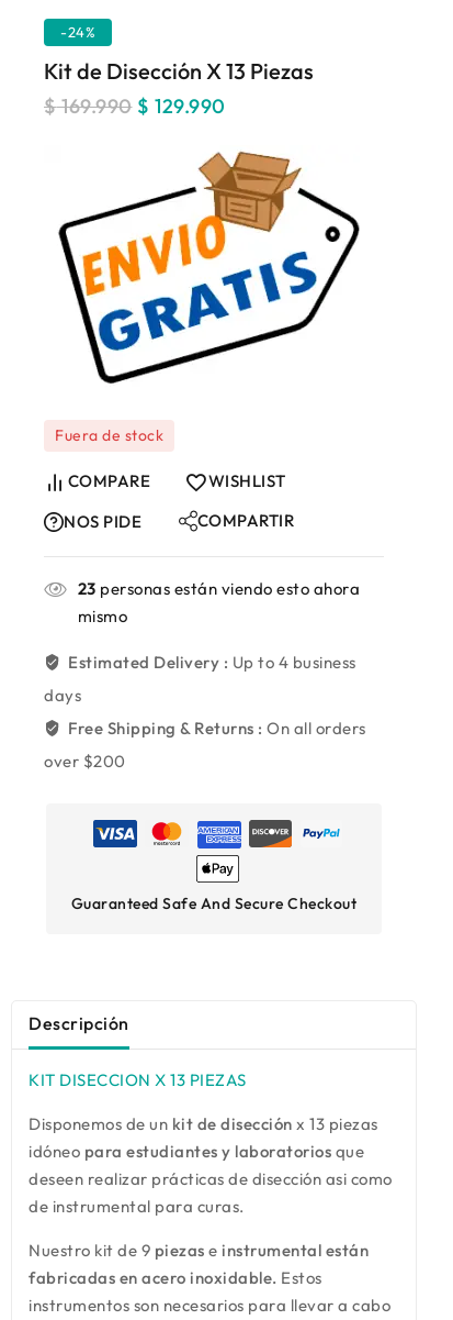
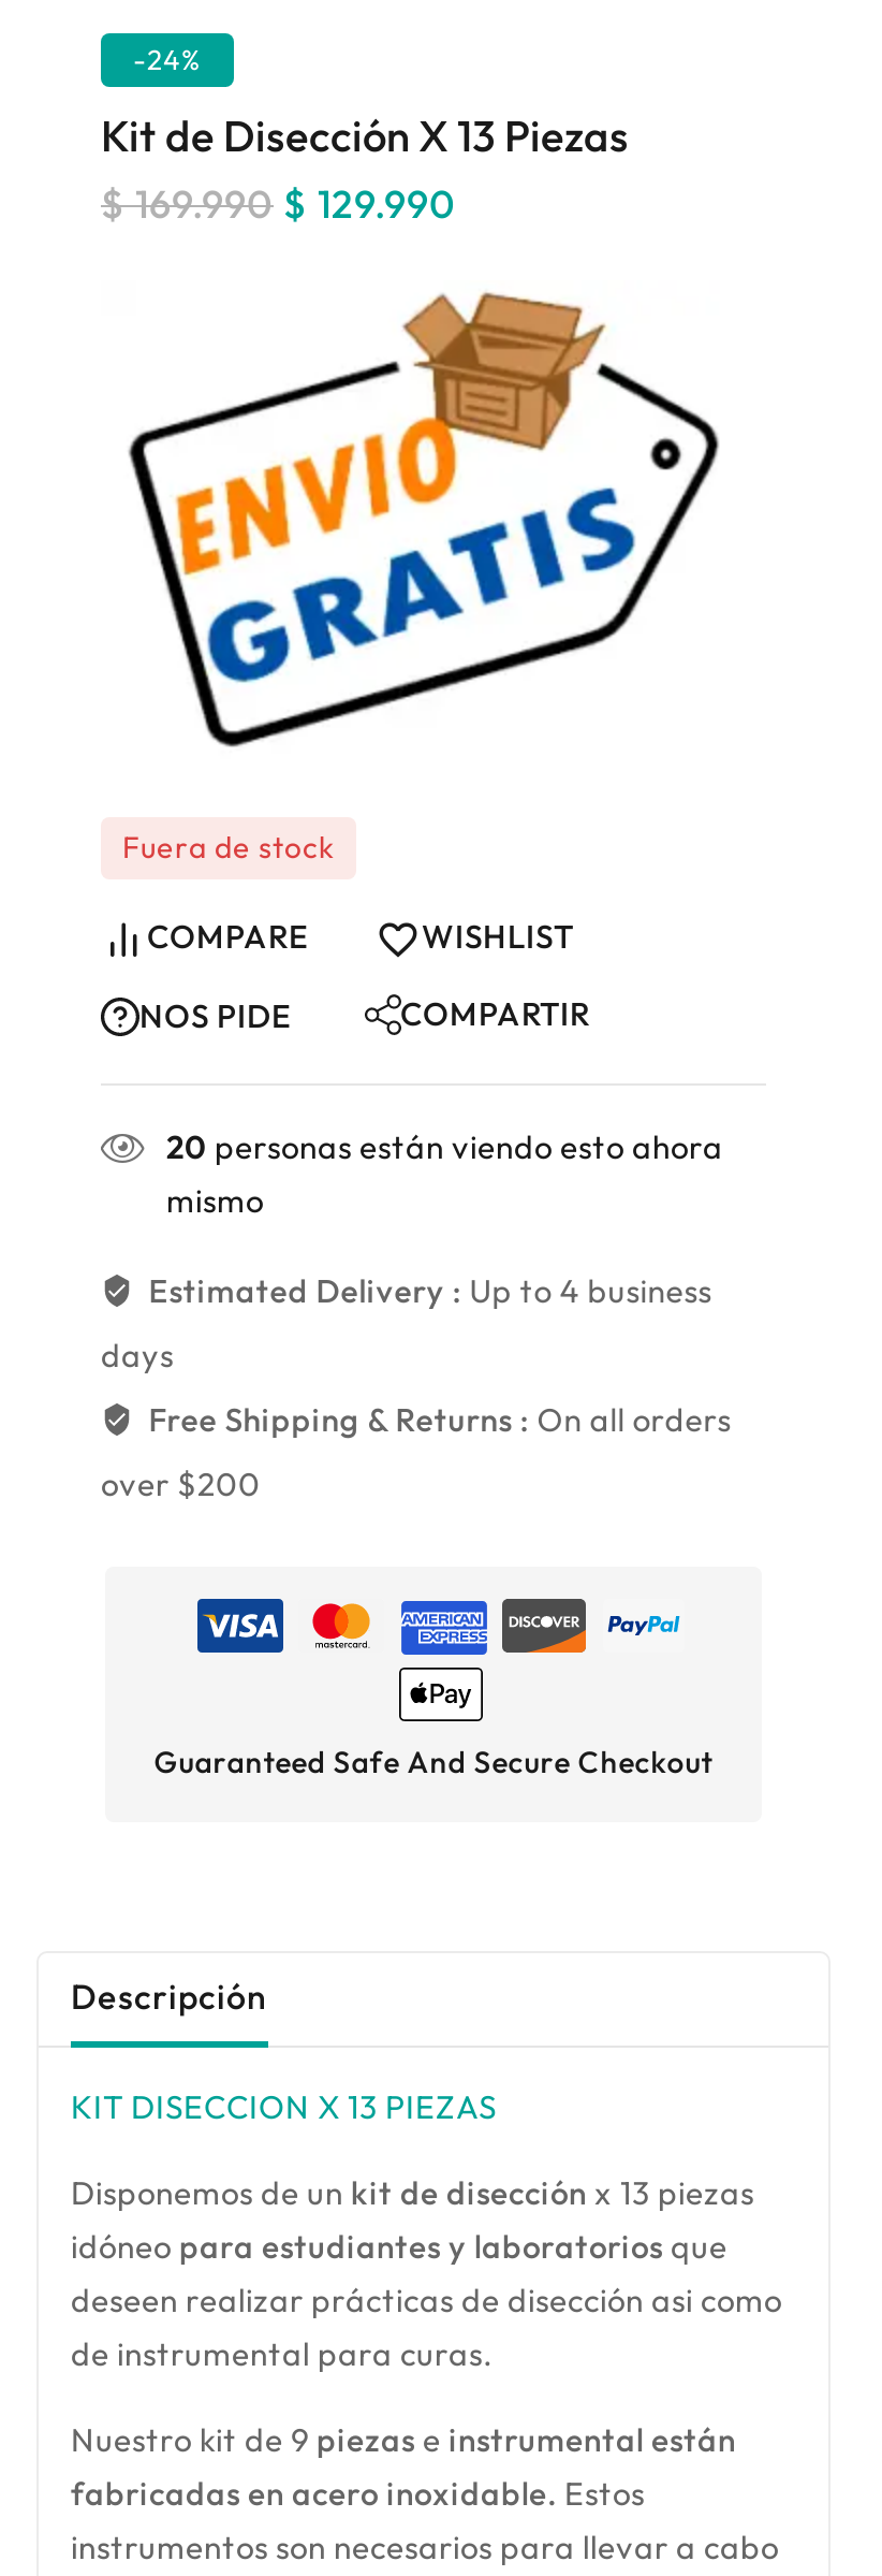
[77,578,360,599] 23 personas están viendo esto ahora -> [166,1126,723,1167] 20 personas están viendo esto ahora

